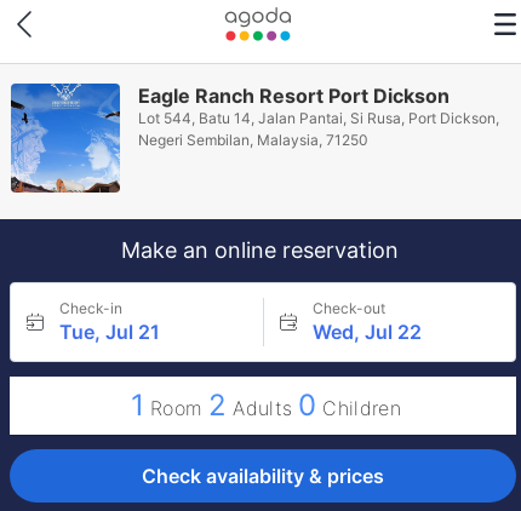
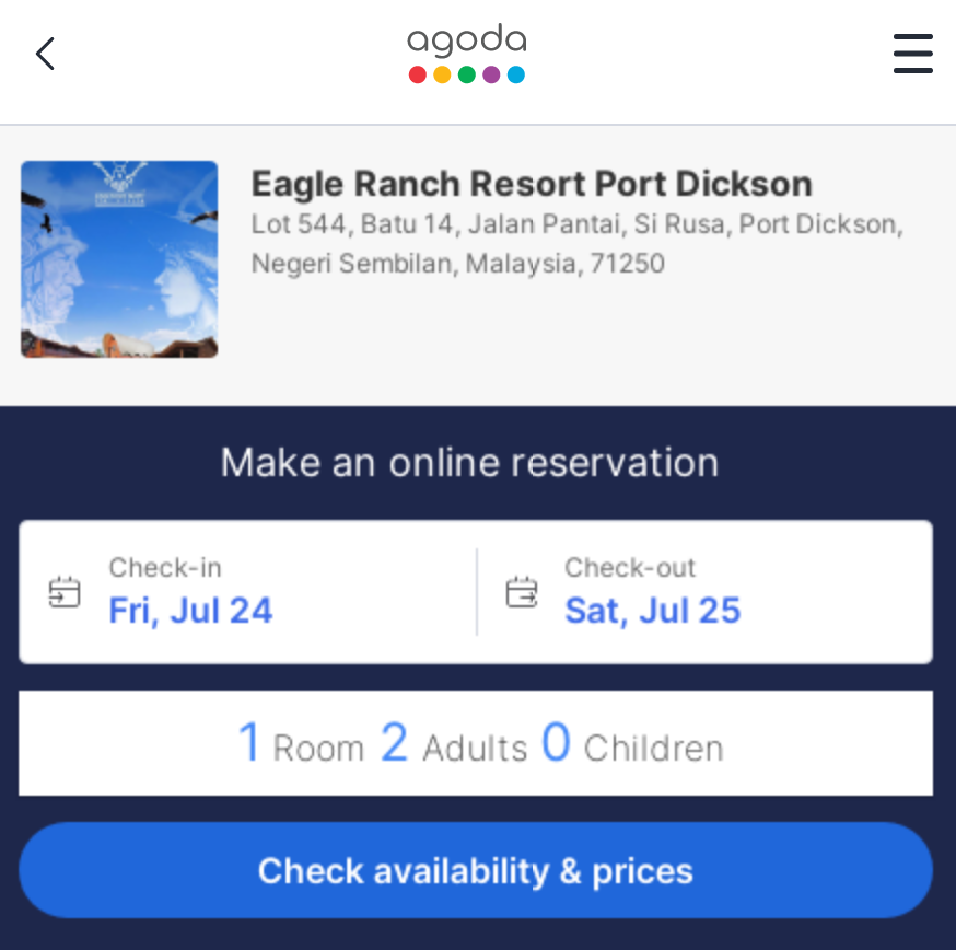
[59,320,160,344] Tue, Jul 21 -> [108,588,275,632] Fri, Jul 24
[312,320,421,344] Wed, Jul 22 -> [564,588,742,632] Sat, Jul 25

